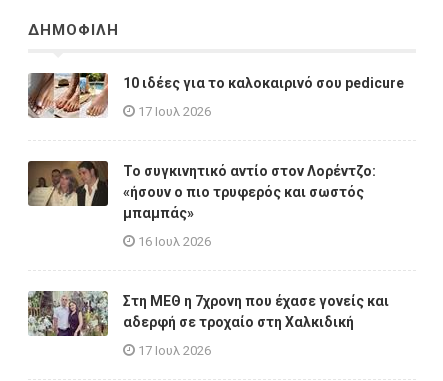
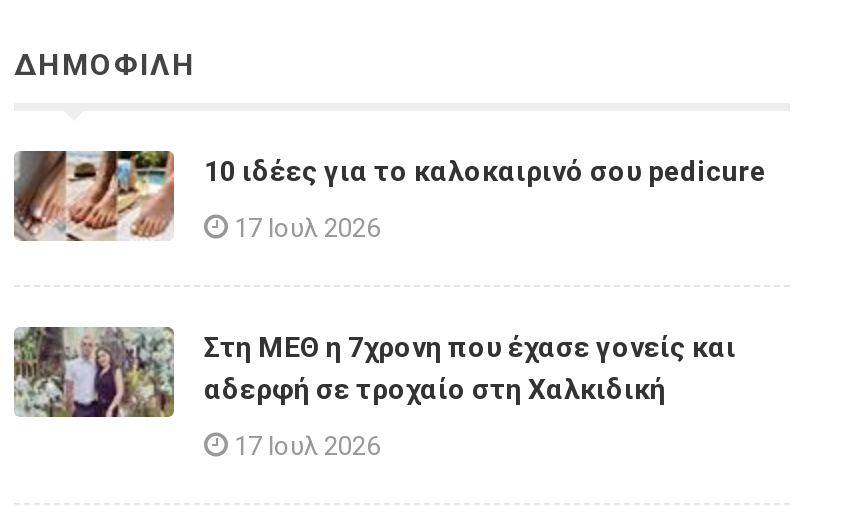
[28,161,376,249] [image] | Το συγκινητικό αντίο στον Λορέντζο: | «ήσουν ο πιο τρυφερός και σωστός | μπαμπάς» | 16 Ιουλ 2026 -> none

